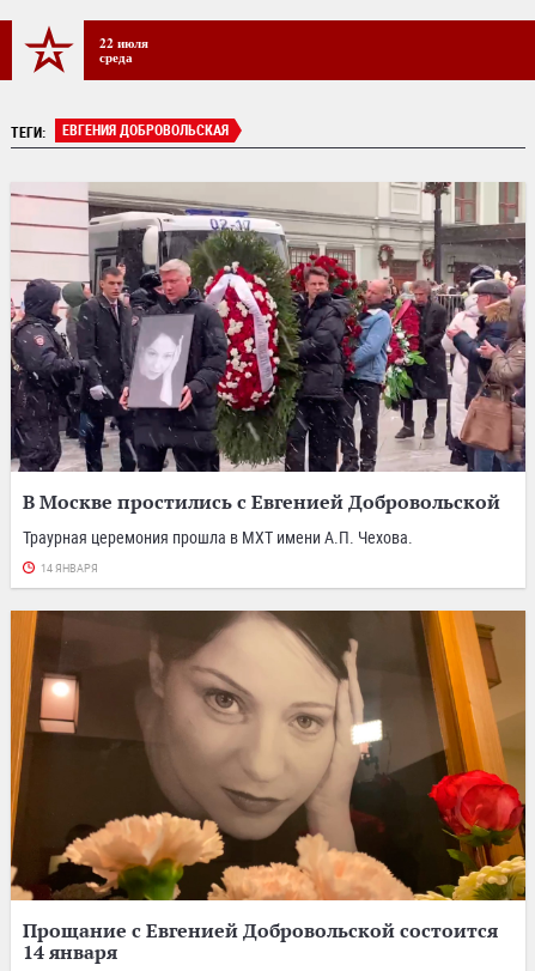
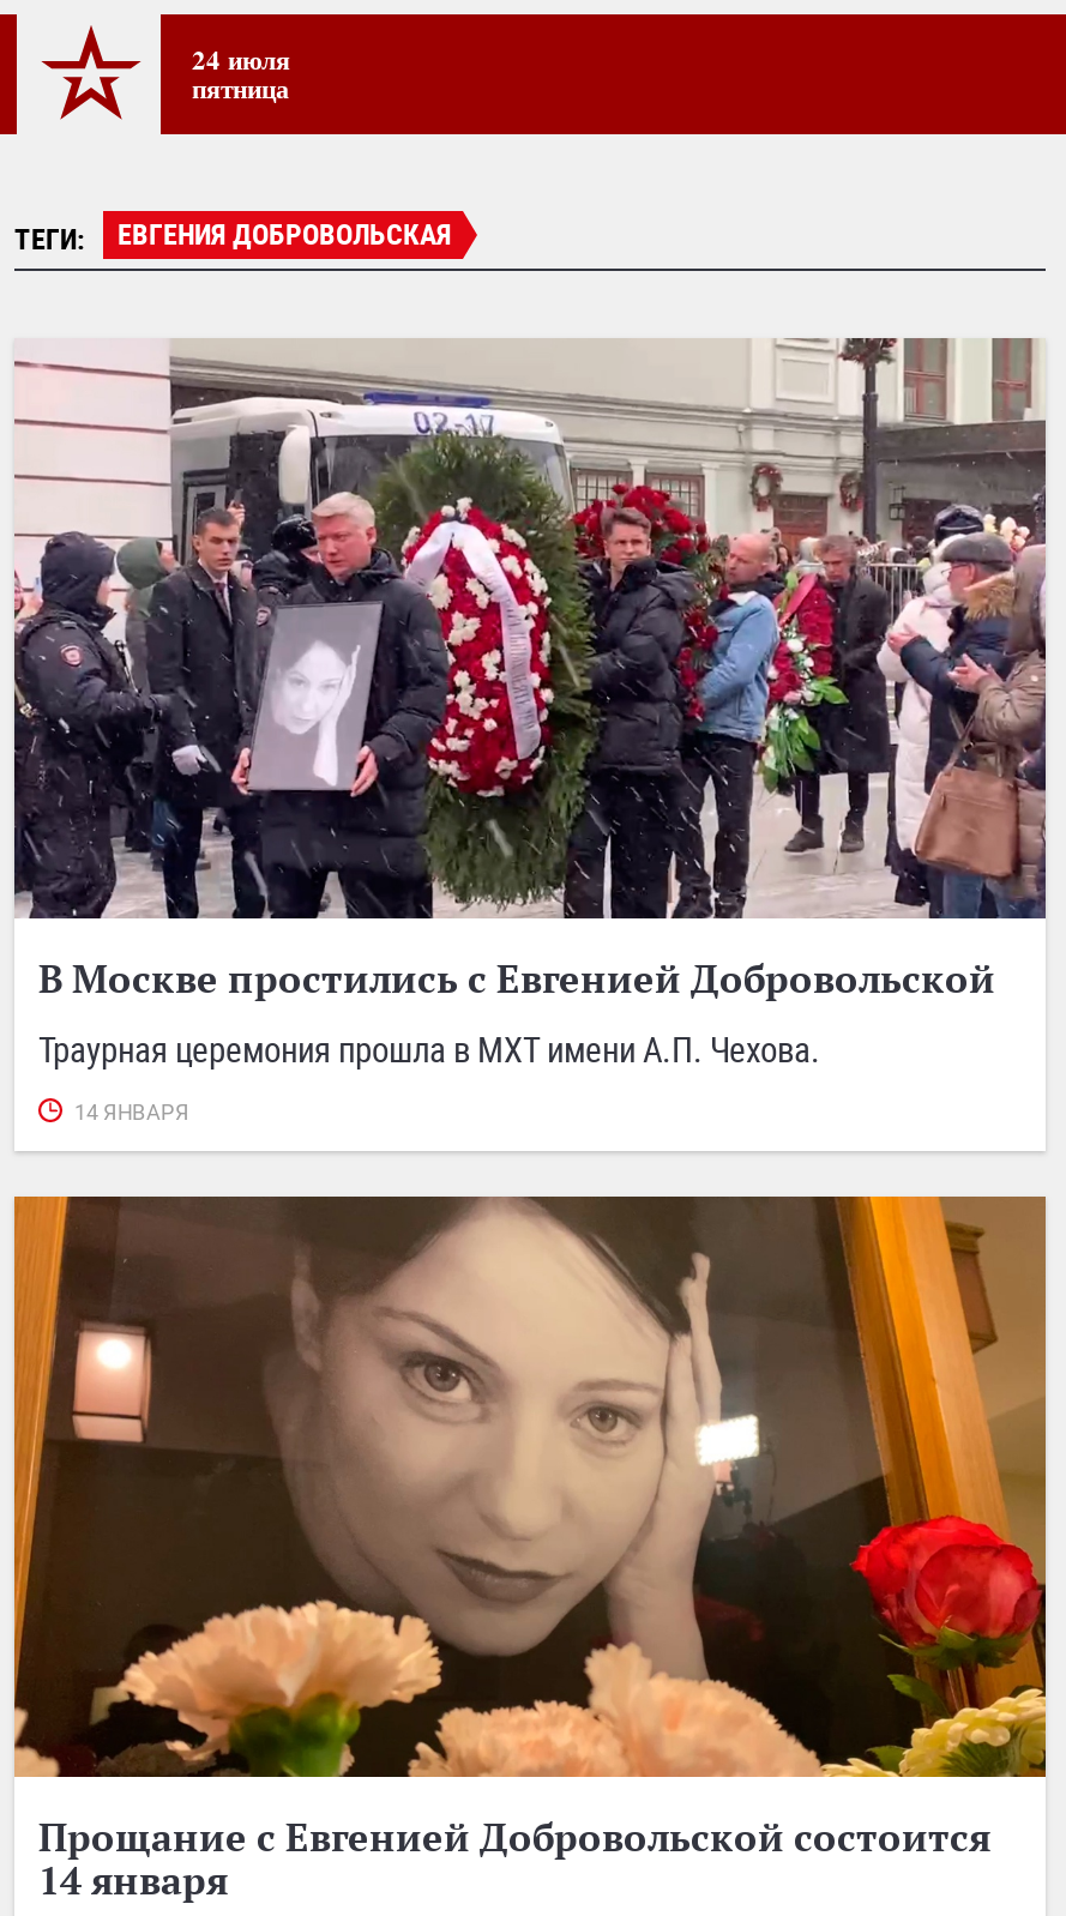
[99,32,148,67] 22 июля | среда -> [192,38,290,108] 24 июля | пятница

